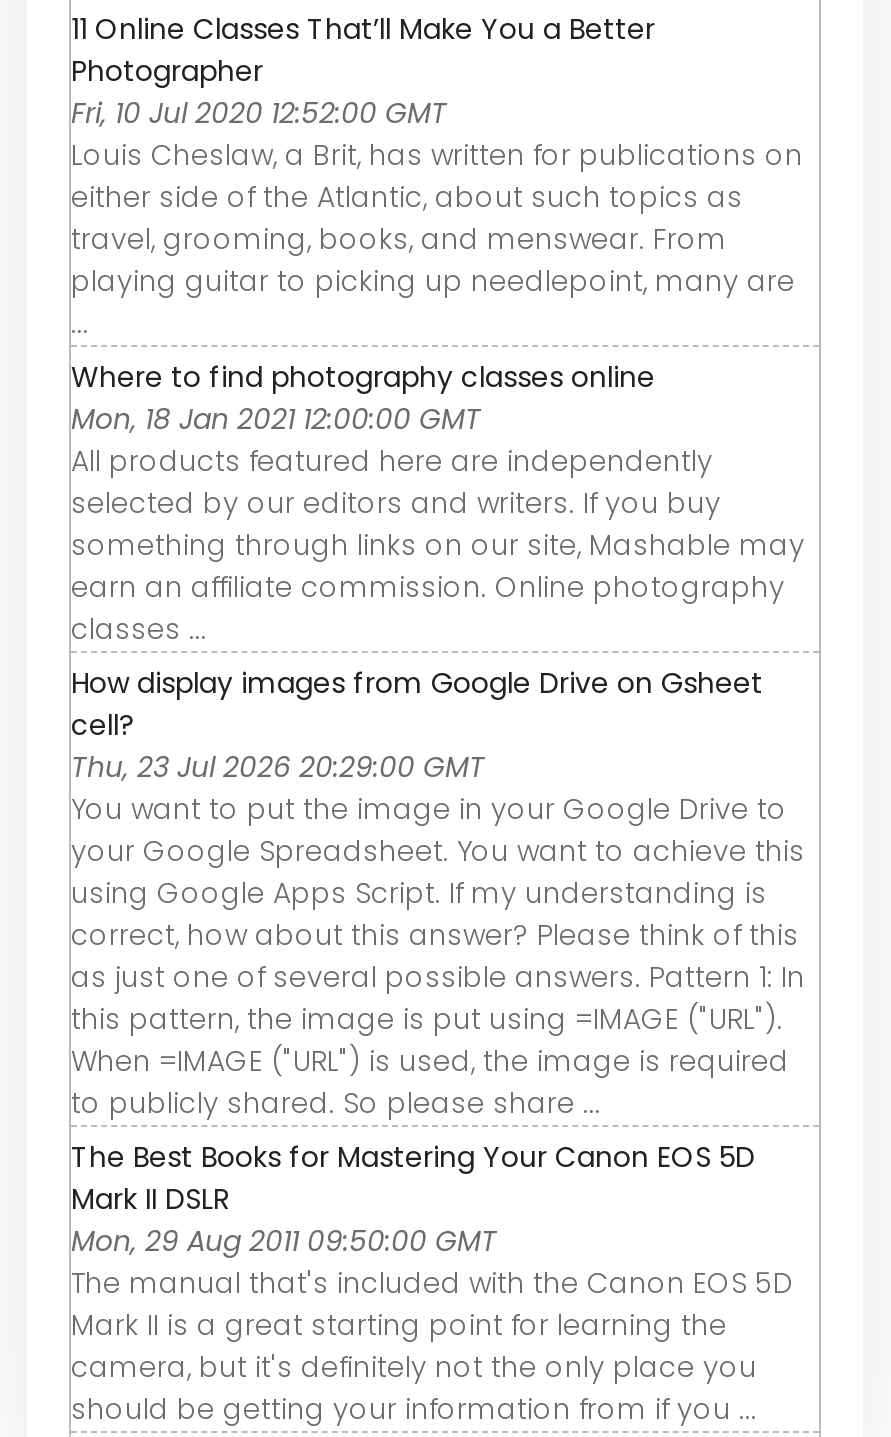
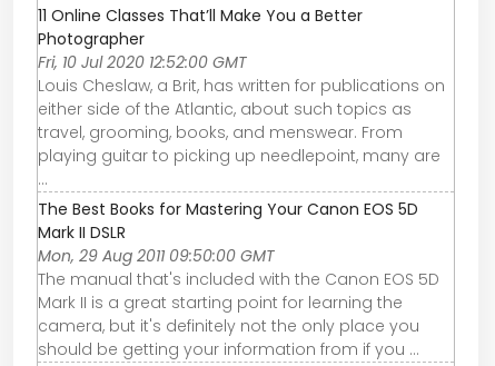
[71,356,805,1122] Where to find photography classes online | Mon, 18 Jan 2021 12:00:00 GMT | All products featured here are independently | selected by our editors and writers. If you buy | something through links on our site, Mashable may | earn an affiliate commission. Online photography | classes ... | How display images from Google Drive on Gsheet | cell? | Thu, 23 Jul 2026 20:29:00 GMT | You want to put the image in your Google Drive to | your Google Spreadsheet. You want to achieve this | using Google Apps Script. If my understanding is | correct, how about this answer? Please think of this | as just one of several possible answers. Pattern 1: In | this pattern, the image is put using =IMAGE ("URL"). | When =IMAGE ("URL") is used, the image is required | to publicly shared. So please share ... -> none

